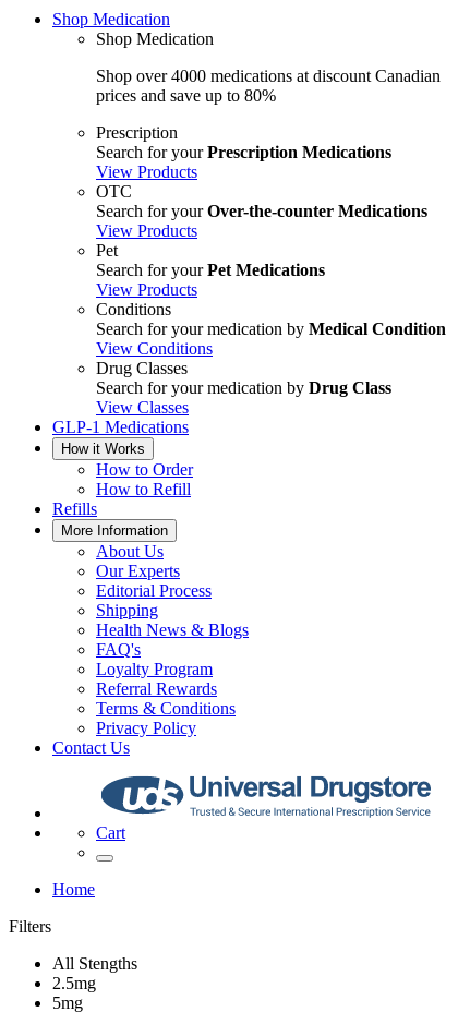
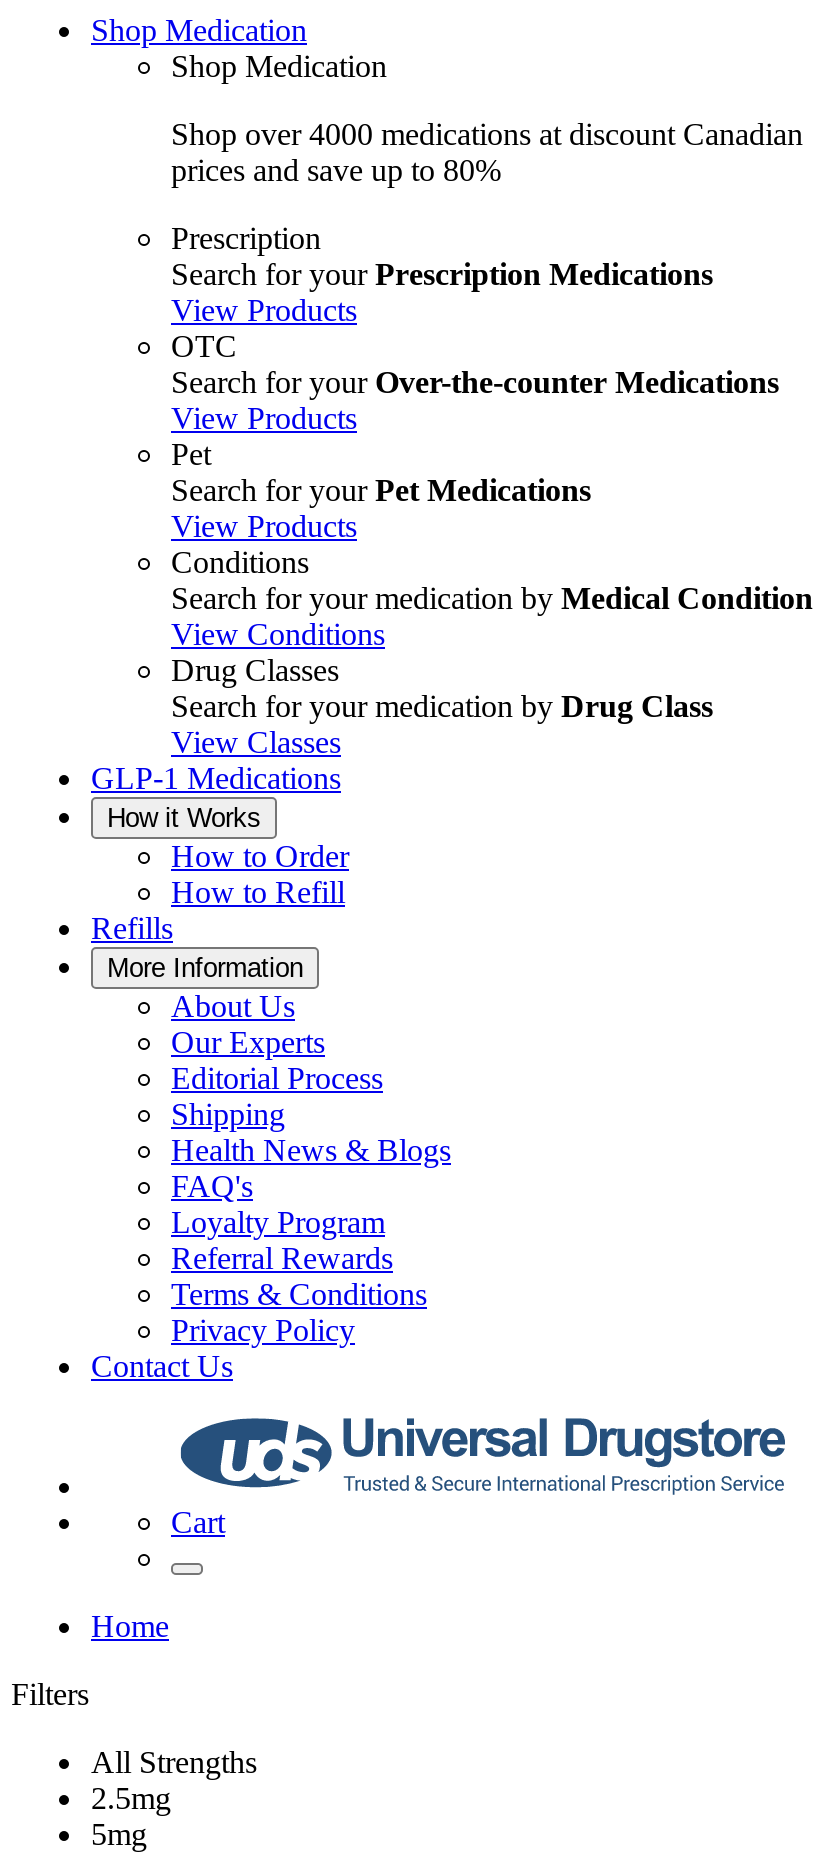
[52,954,137,973] All Stengths -> [91,1745,257,1779] All Strengths

